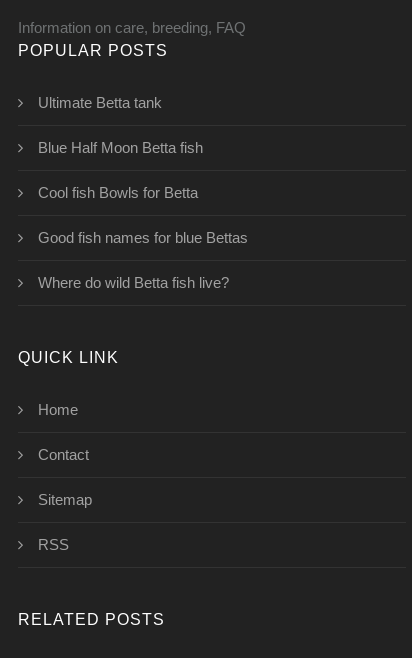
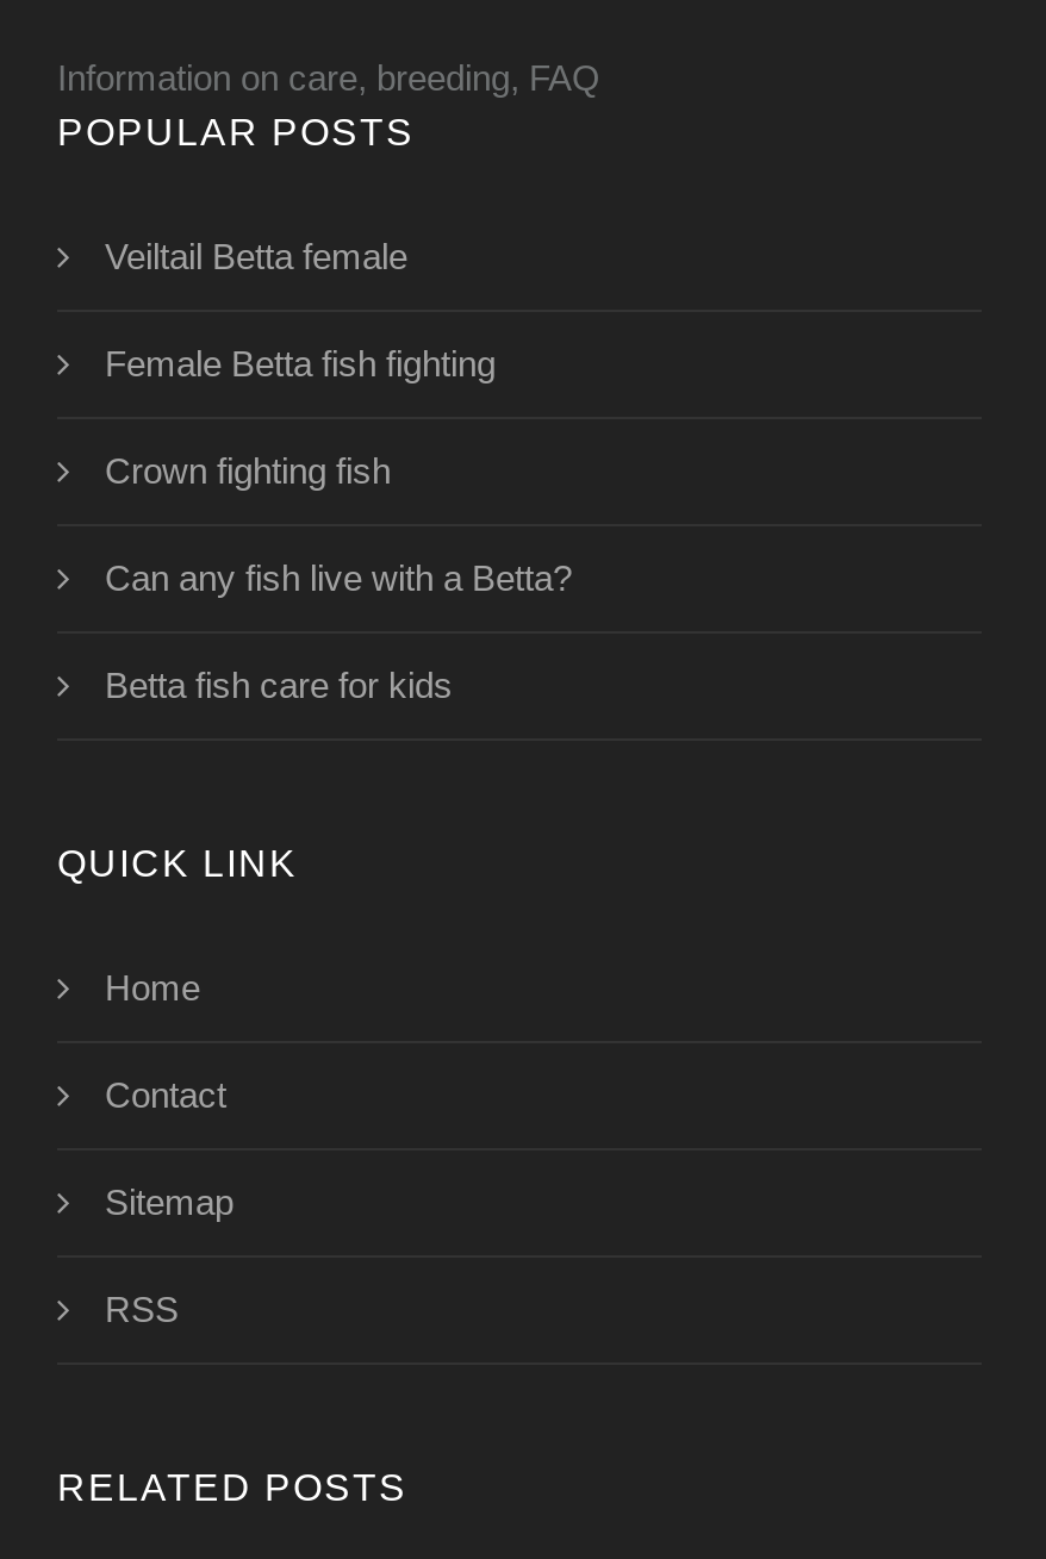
[38,94,162,111] Ultimate Betta tank -> [105,236,407,277] Veiltail Betta female
[38,139,203,156] Blue Half Moon Betta fish -> [105,343,496,384] Female Betta fish fighting
[38,184,198,201] Cool fish Bowls for Betta -> [105,451,391,491] Crown fighting fish
[38,229,248,246] Good fish names for blue Bettas -> [105,558,572,598] Can any fish live with a Betta?
[38,274,229,291] Where do wild Betta fish live? -> [105,665,453,706] Betta fish care for kids

